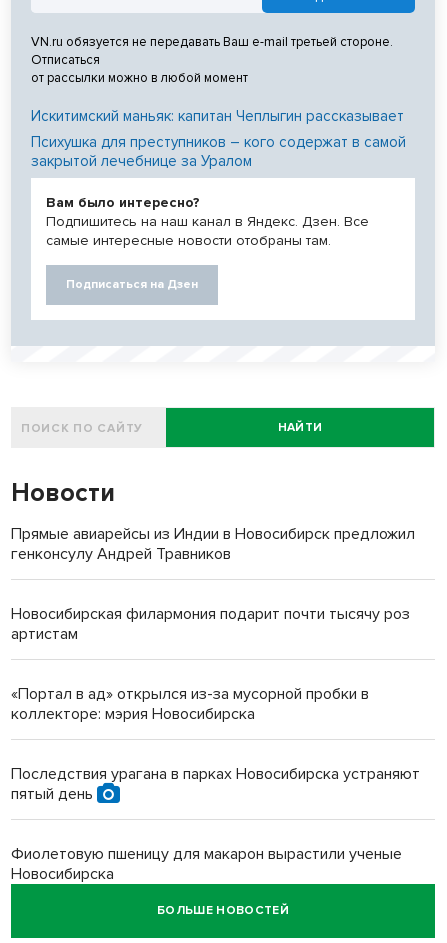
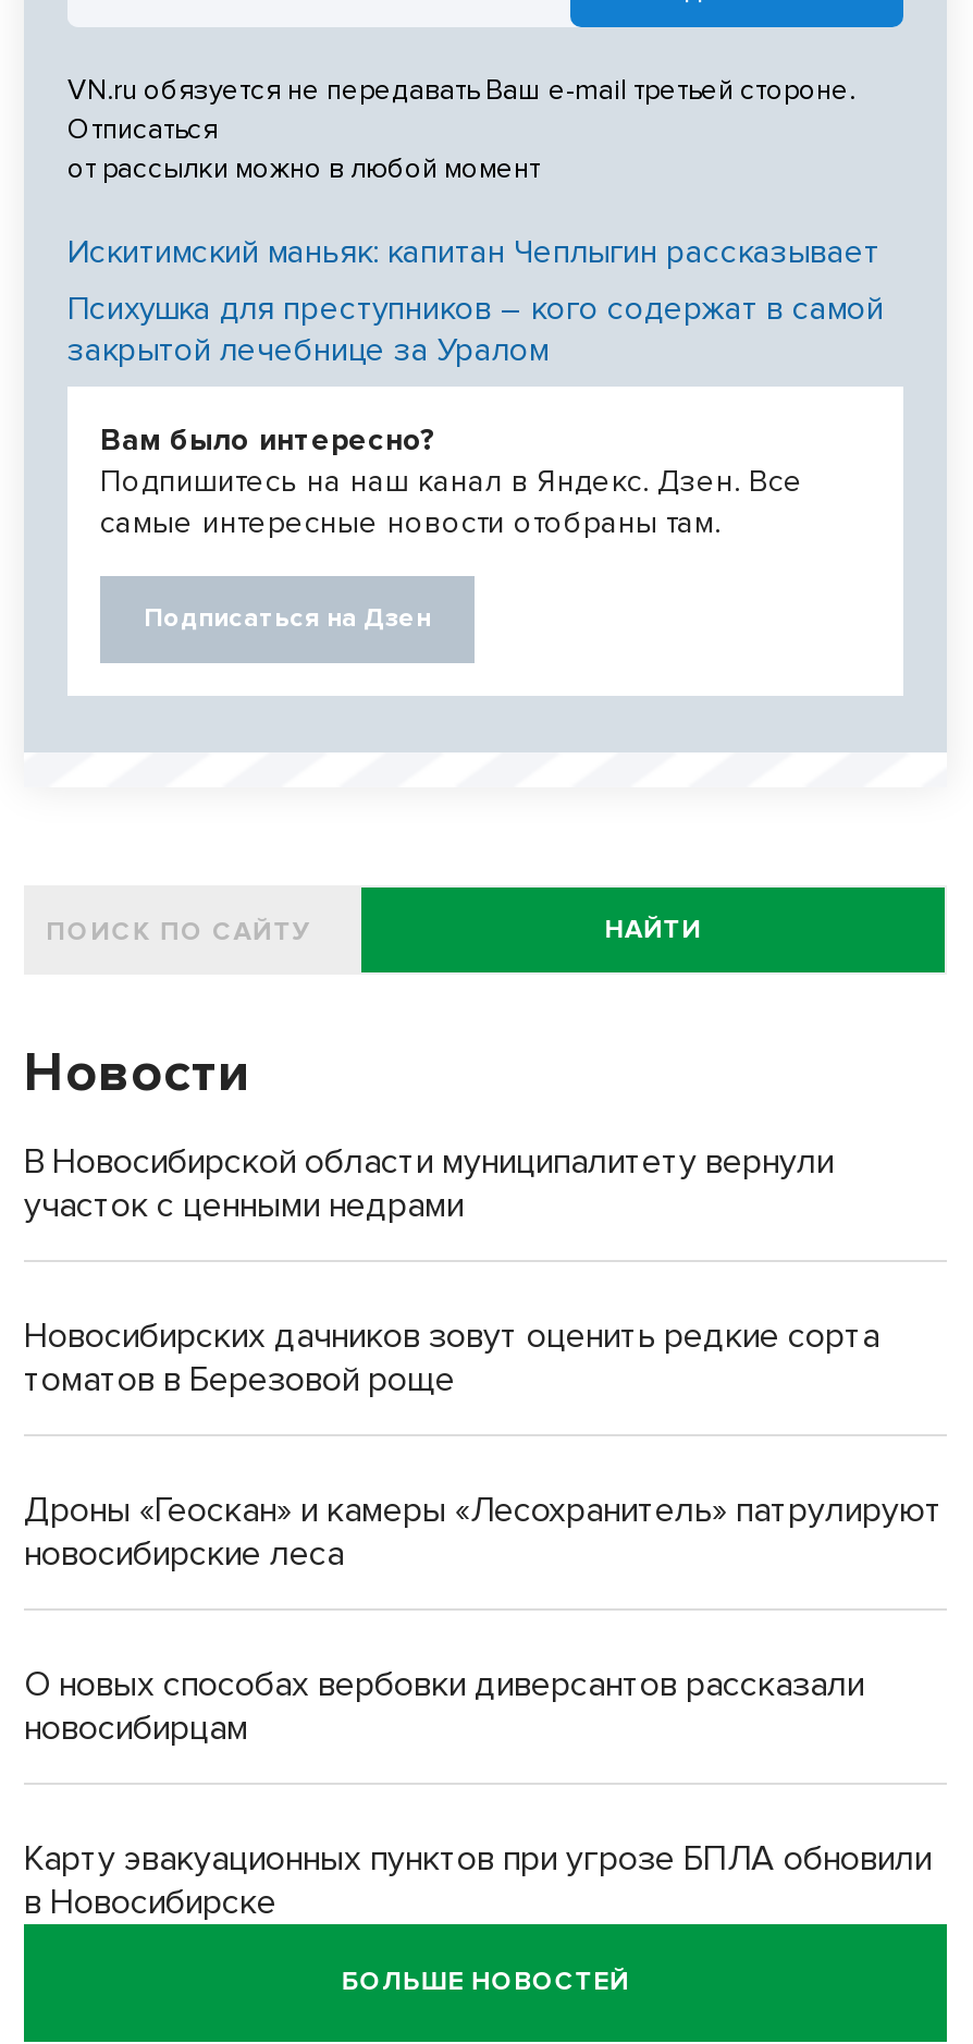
[11,524,415,564] Прямые авиарейсы из Индии в Новосибирск предложил | генконсулу Андрей Травников -> [24,1139,834,1226] В Новосибирской области муниципалитету вернули | участок с ценными недрами
[11,604,410,644] Новосибирская филармония подарит почти тысячу роз | артистам -> [24,1314,879,1401] Новосибирских дачников зовут оценить редкие сорта | томатов в Березовой роще
[11,684,369,724] «Портал в ад» открылся из-за мусорной пробки в | коллекторе: мэрия Новосибирска -> [24,1488,943,1575] Дроны «Геоскан» и камеры «Лесохранитель» патрулируют | новосибирские леса
[11,764,420,804] Последствия урагана в парках Новосибирска устраняют | пятый день -> [24,1662,864,1749] О новых способах вербовки диверсантов рассказали | новосибирцам
[11,844,402,884] Фиолетовую пшеницу для макарон вырастили ученые | Новосибирска -> [24,1836,932,1923] Карту эвакуационных пунктов при угрозе БПЛА обновили | в Новосибирске

